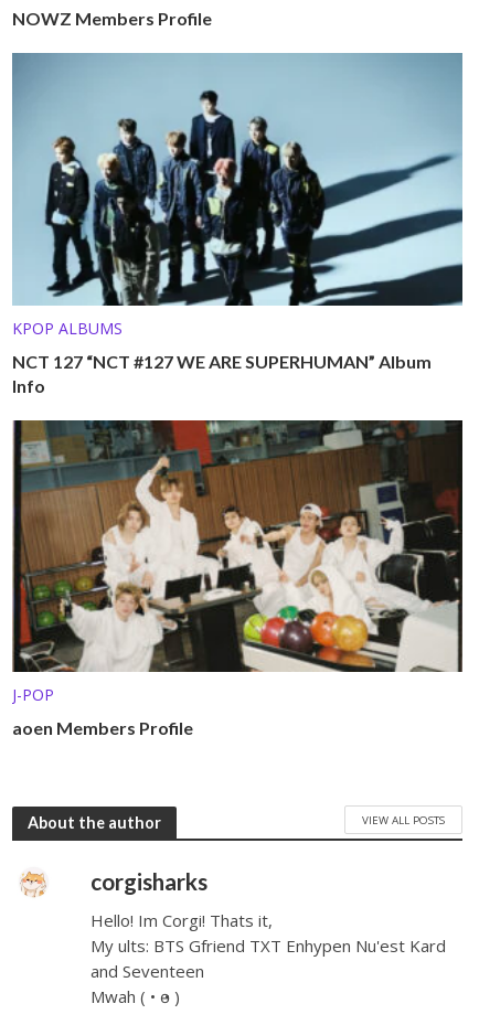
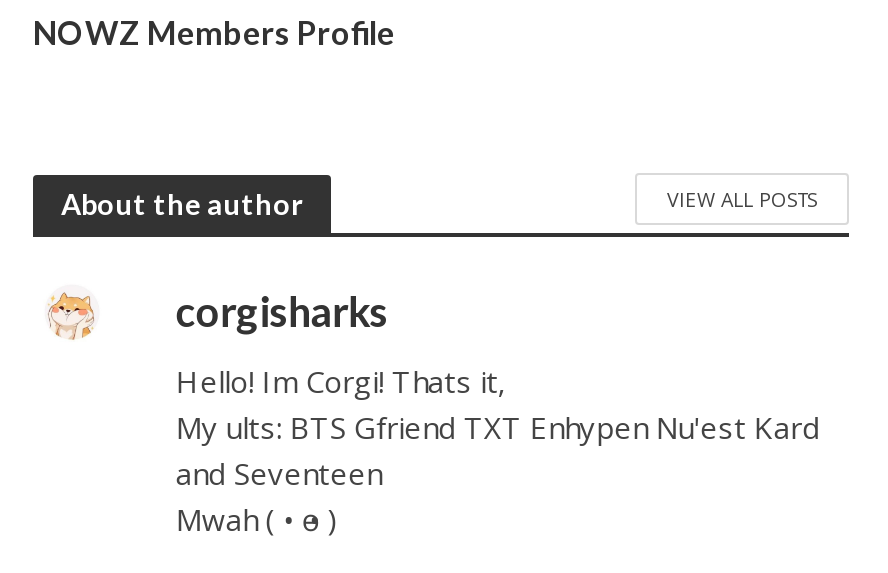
[11,52,464,396] [image] | KPOP ALBUMS | NCT 127 “NCT #127 WE ARE SUPERHUMAN” Album | Info -> none
[11,419,464,738] [image] | J-POP | aoen Members Profile -> none

